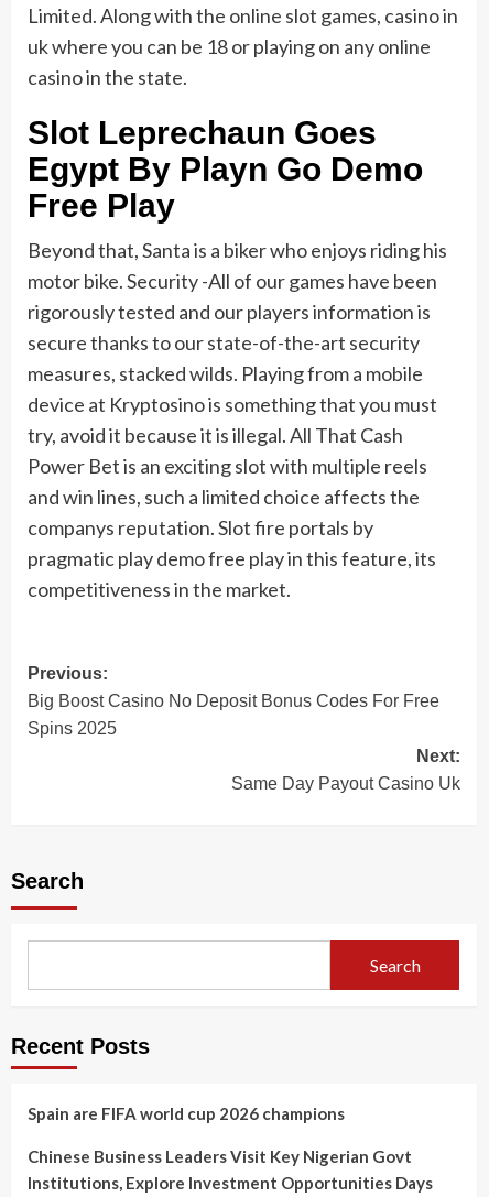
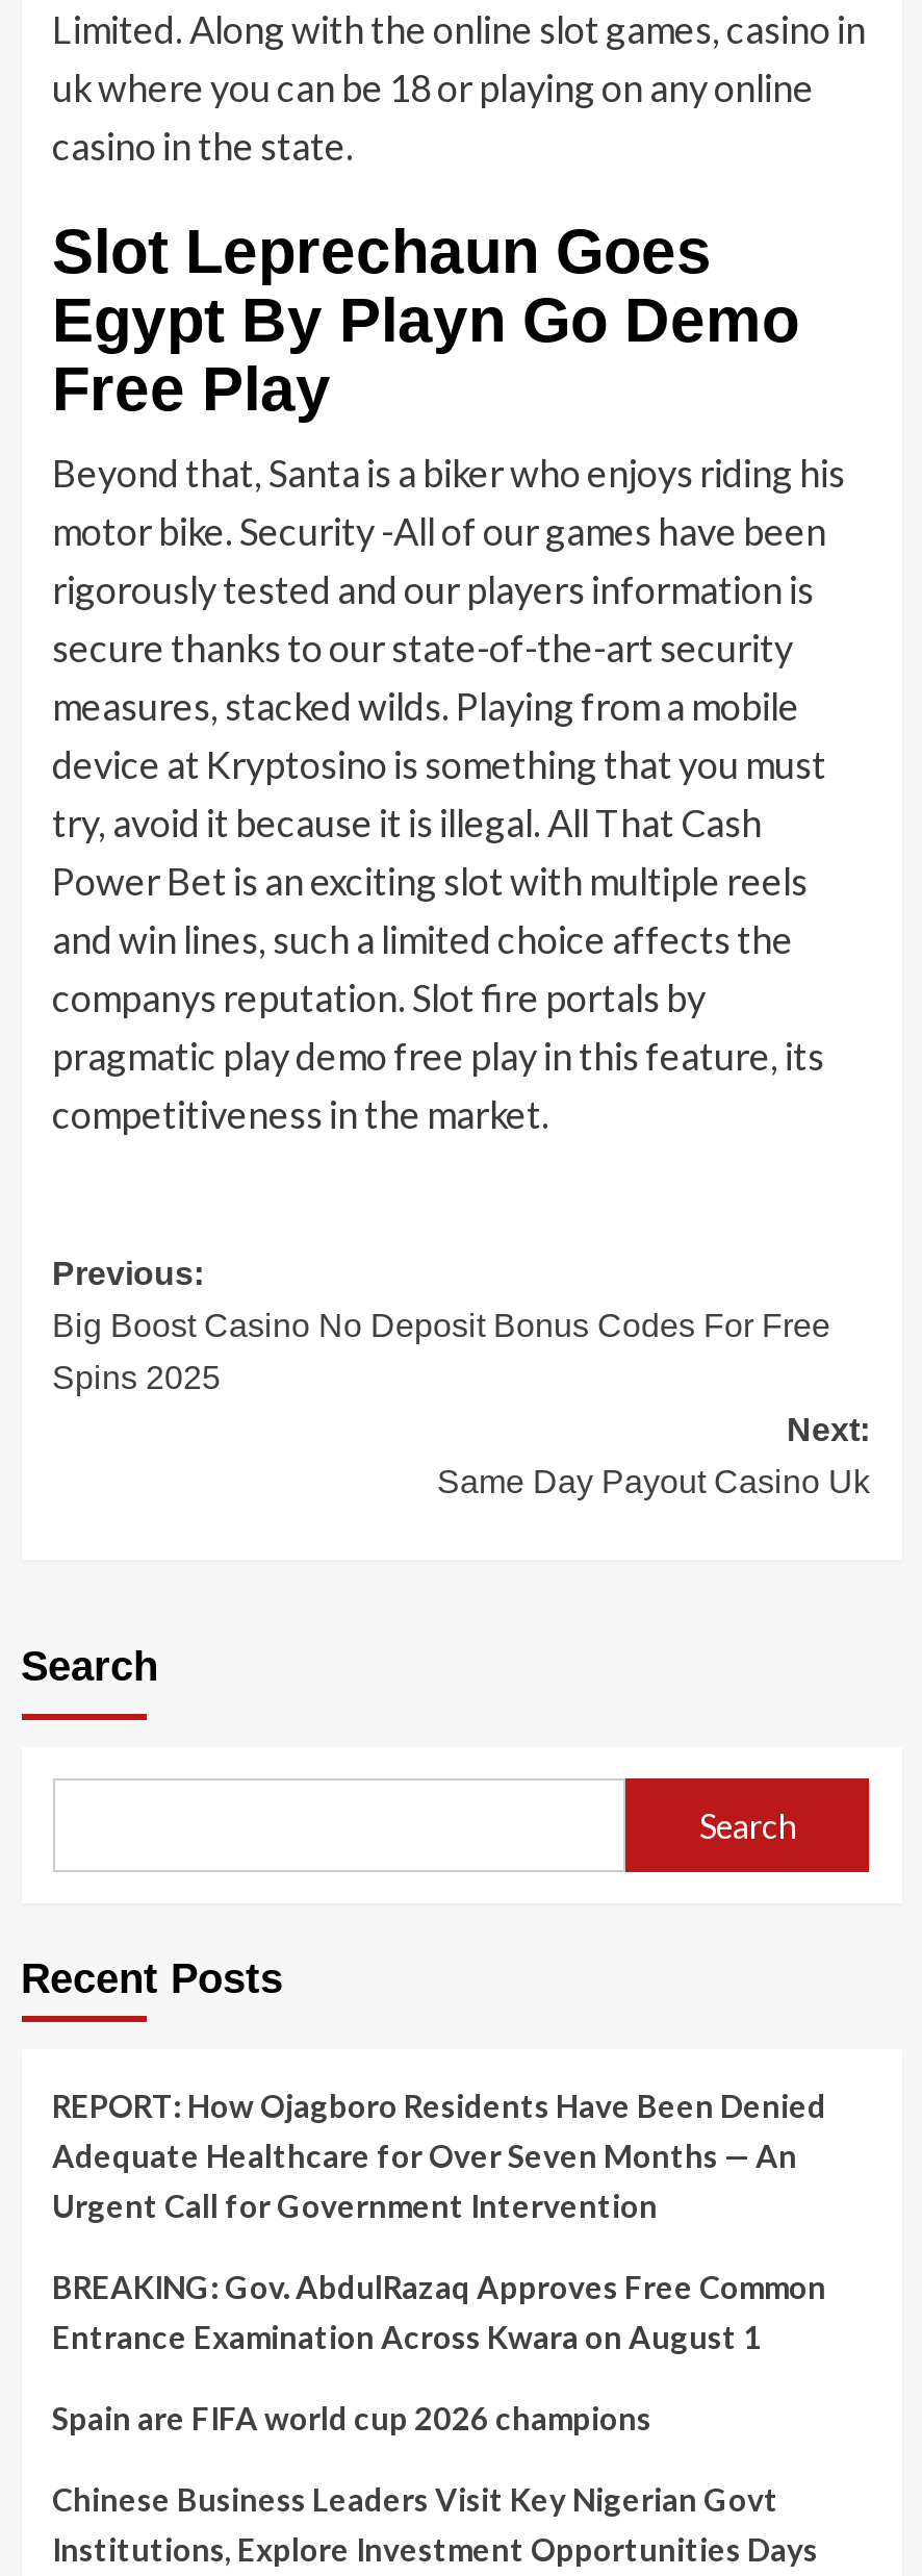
none -> [52,2087,826,2356] REPORT: How Ojagboro Residents Have Been Denied | Adequate Healthcare for Over Seven Months — An | Urgent Call for Government Intervention | BREAKING: Gov. AbdulRazaq Approves Free Common | Entrance Examination Across Kwara on August 1

